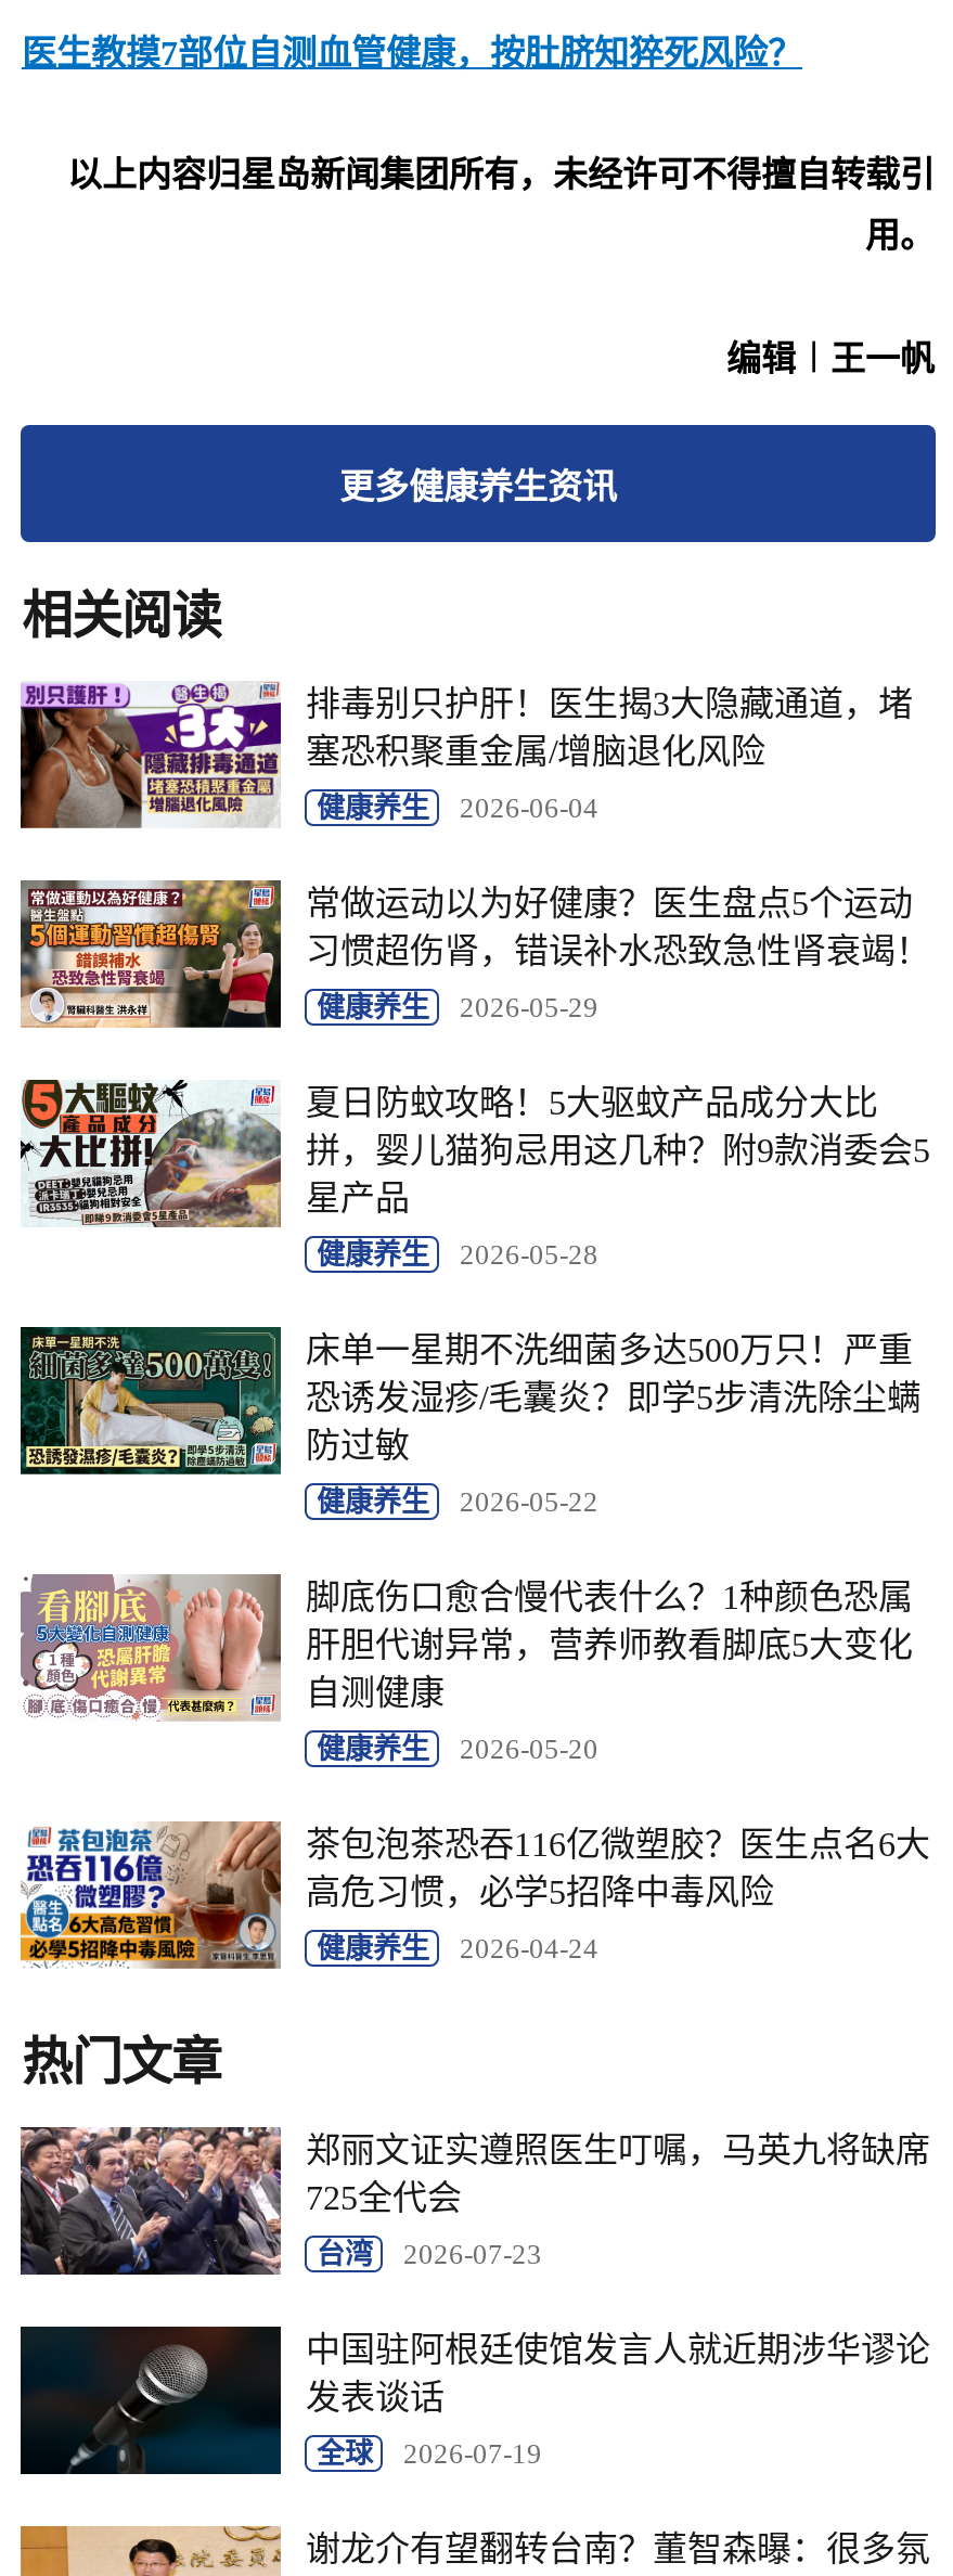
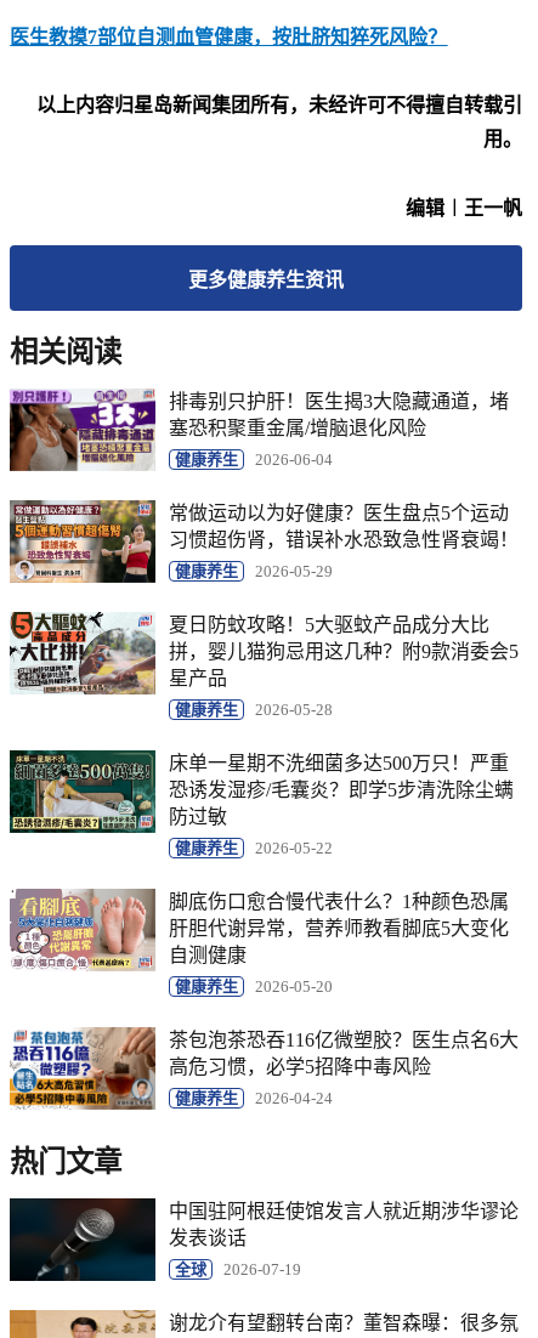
[18,2125,930,2277] [image] | 郑丽文证实遵照医生叮嘱，马英九将缺席 | 725全代会 | 台湾 | 2026-07-23 -> none

